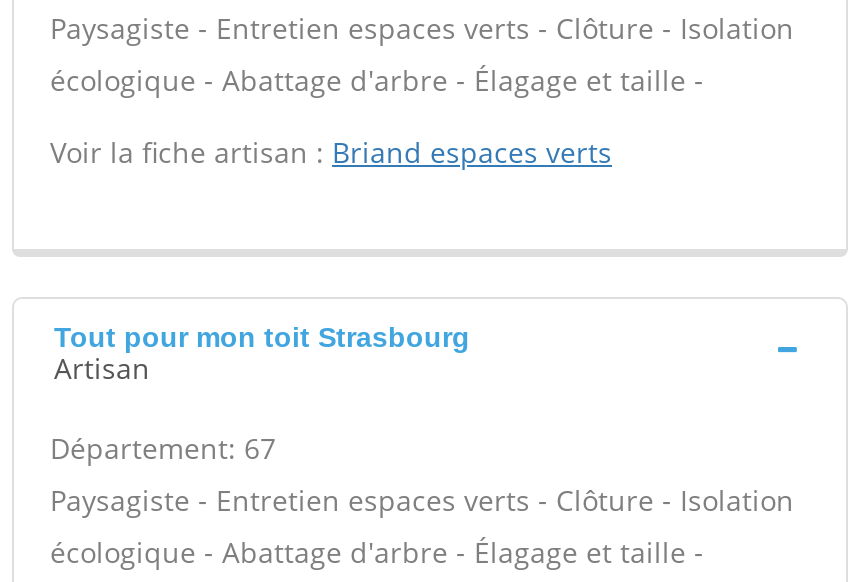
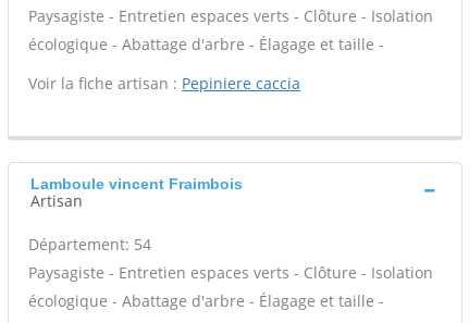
[50,133,612,171] Voir la fiche artisan : Briand espaces verts -> [28,73,300,94] Voir la fiche artisan : Pepiniere caccia
[54,321,470,353] Tout pour mon toit Strasbourg -> [30,175,243,192] Lamboule vincent Fraimbois
[50,429,276,467] Département: 67 -> [28,234,151,254] Département: 54

